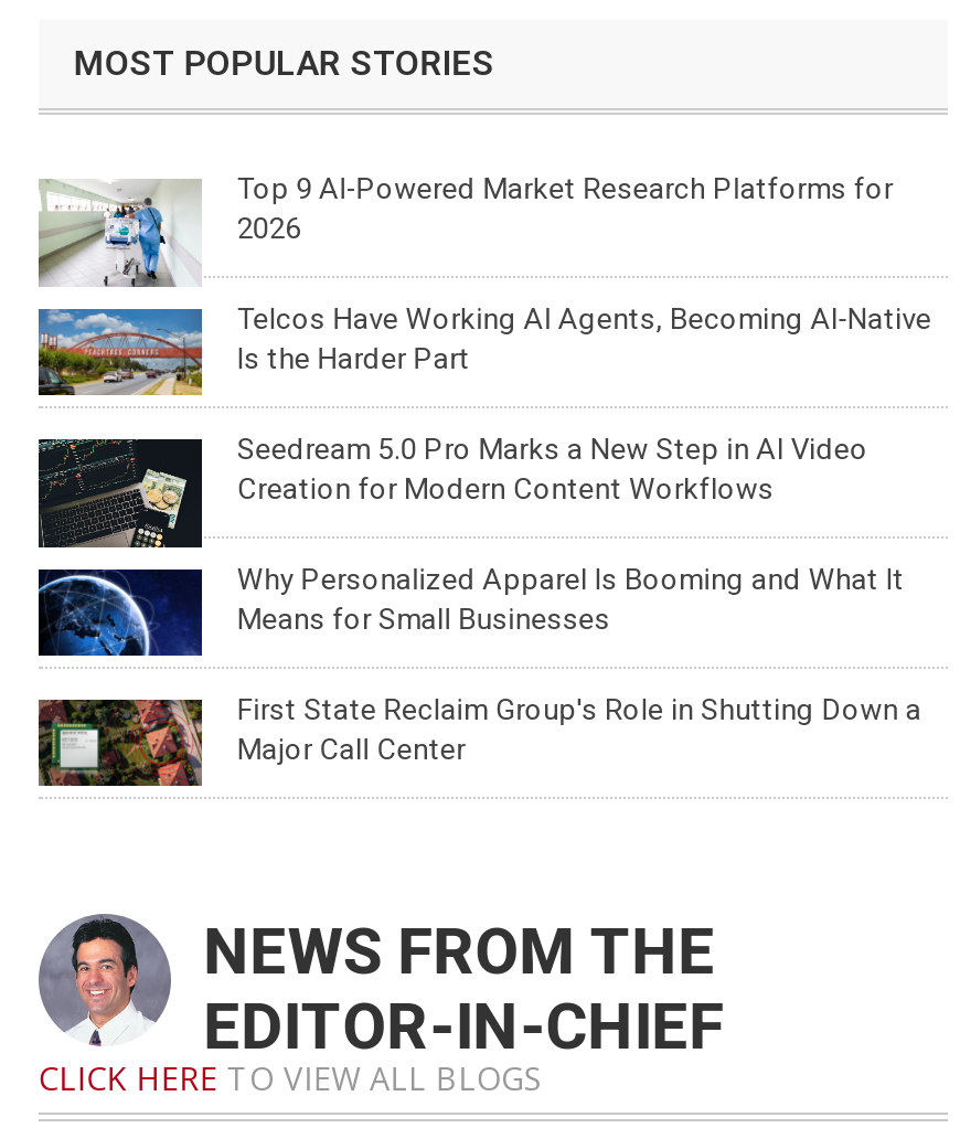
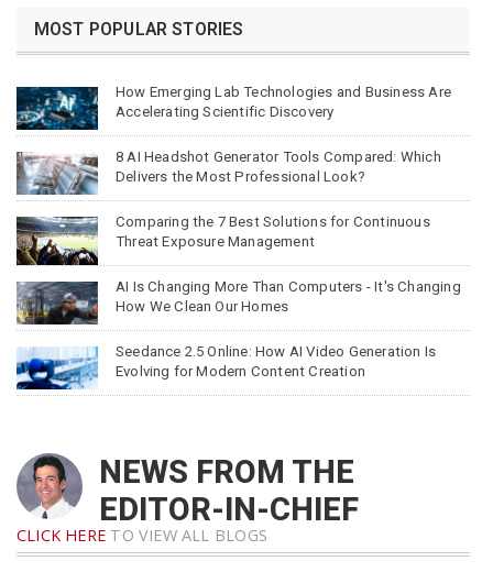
[36,172,893,289] [image] | Top 9 AI-Powered Market Research Platforms for | 2026 -> [15,84,451,141] [image] | How Emerging Lab Technologies and Business Are | Accelerating Scientific Discovery
[36,302,932,397] [image] | Telcos Have Working AI Agents, Becoming AI-Native | Is the Harder Part -> [15,148,441,196] [image] | 8 AI Headshot Generator Tools Compared: Which | Delivers the Most Professional Look?
[36,433,868,550] [image] | Seedream 5.0 Pro Marks a New Step in AI Video | Creation for Modern Content Workflows -> [15,213,430,271] [image] | Comparing the 7 Best Solutions for Continuous | Threat Exposure Management
[36,563,904,658] [image] | Why Personalized Apparel Is Booming and What It | Means for Small Businesses -> [17,278,461,326] [image] | AI Is Changing More Than Computers - It's Changing | How We Clean Our Homes
[36,693,921,788] [image] | First State Reclaim Group's Role in Shutting Down a | Major Call Center -> [15,343,436,391] [image] | Seedance 2.5 Online: How AI Video Generation Is | Evolving for Modern Content Creation

